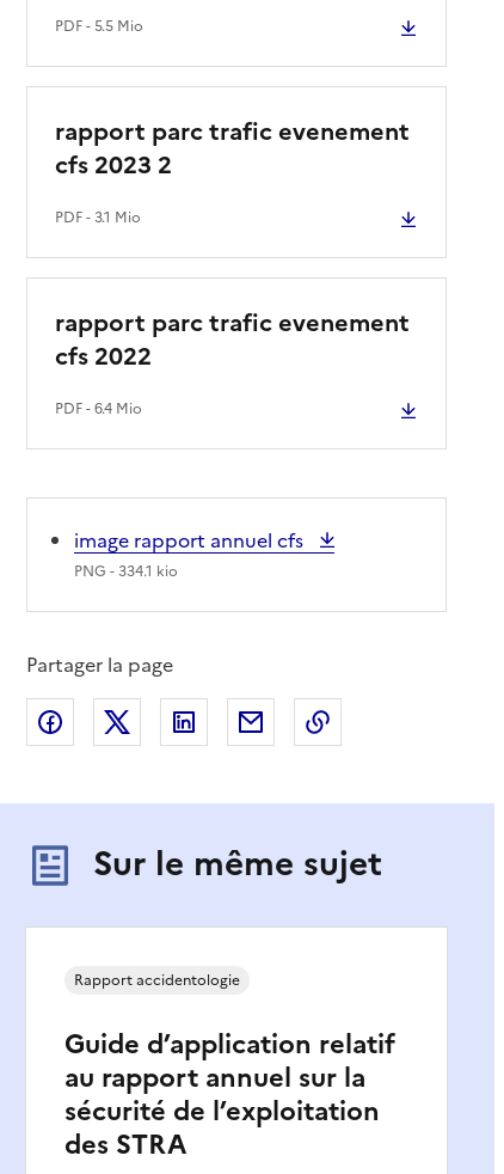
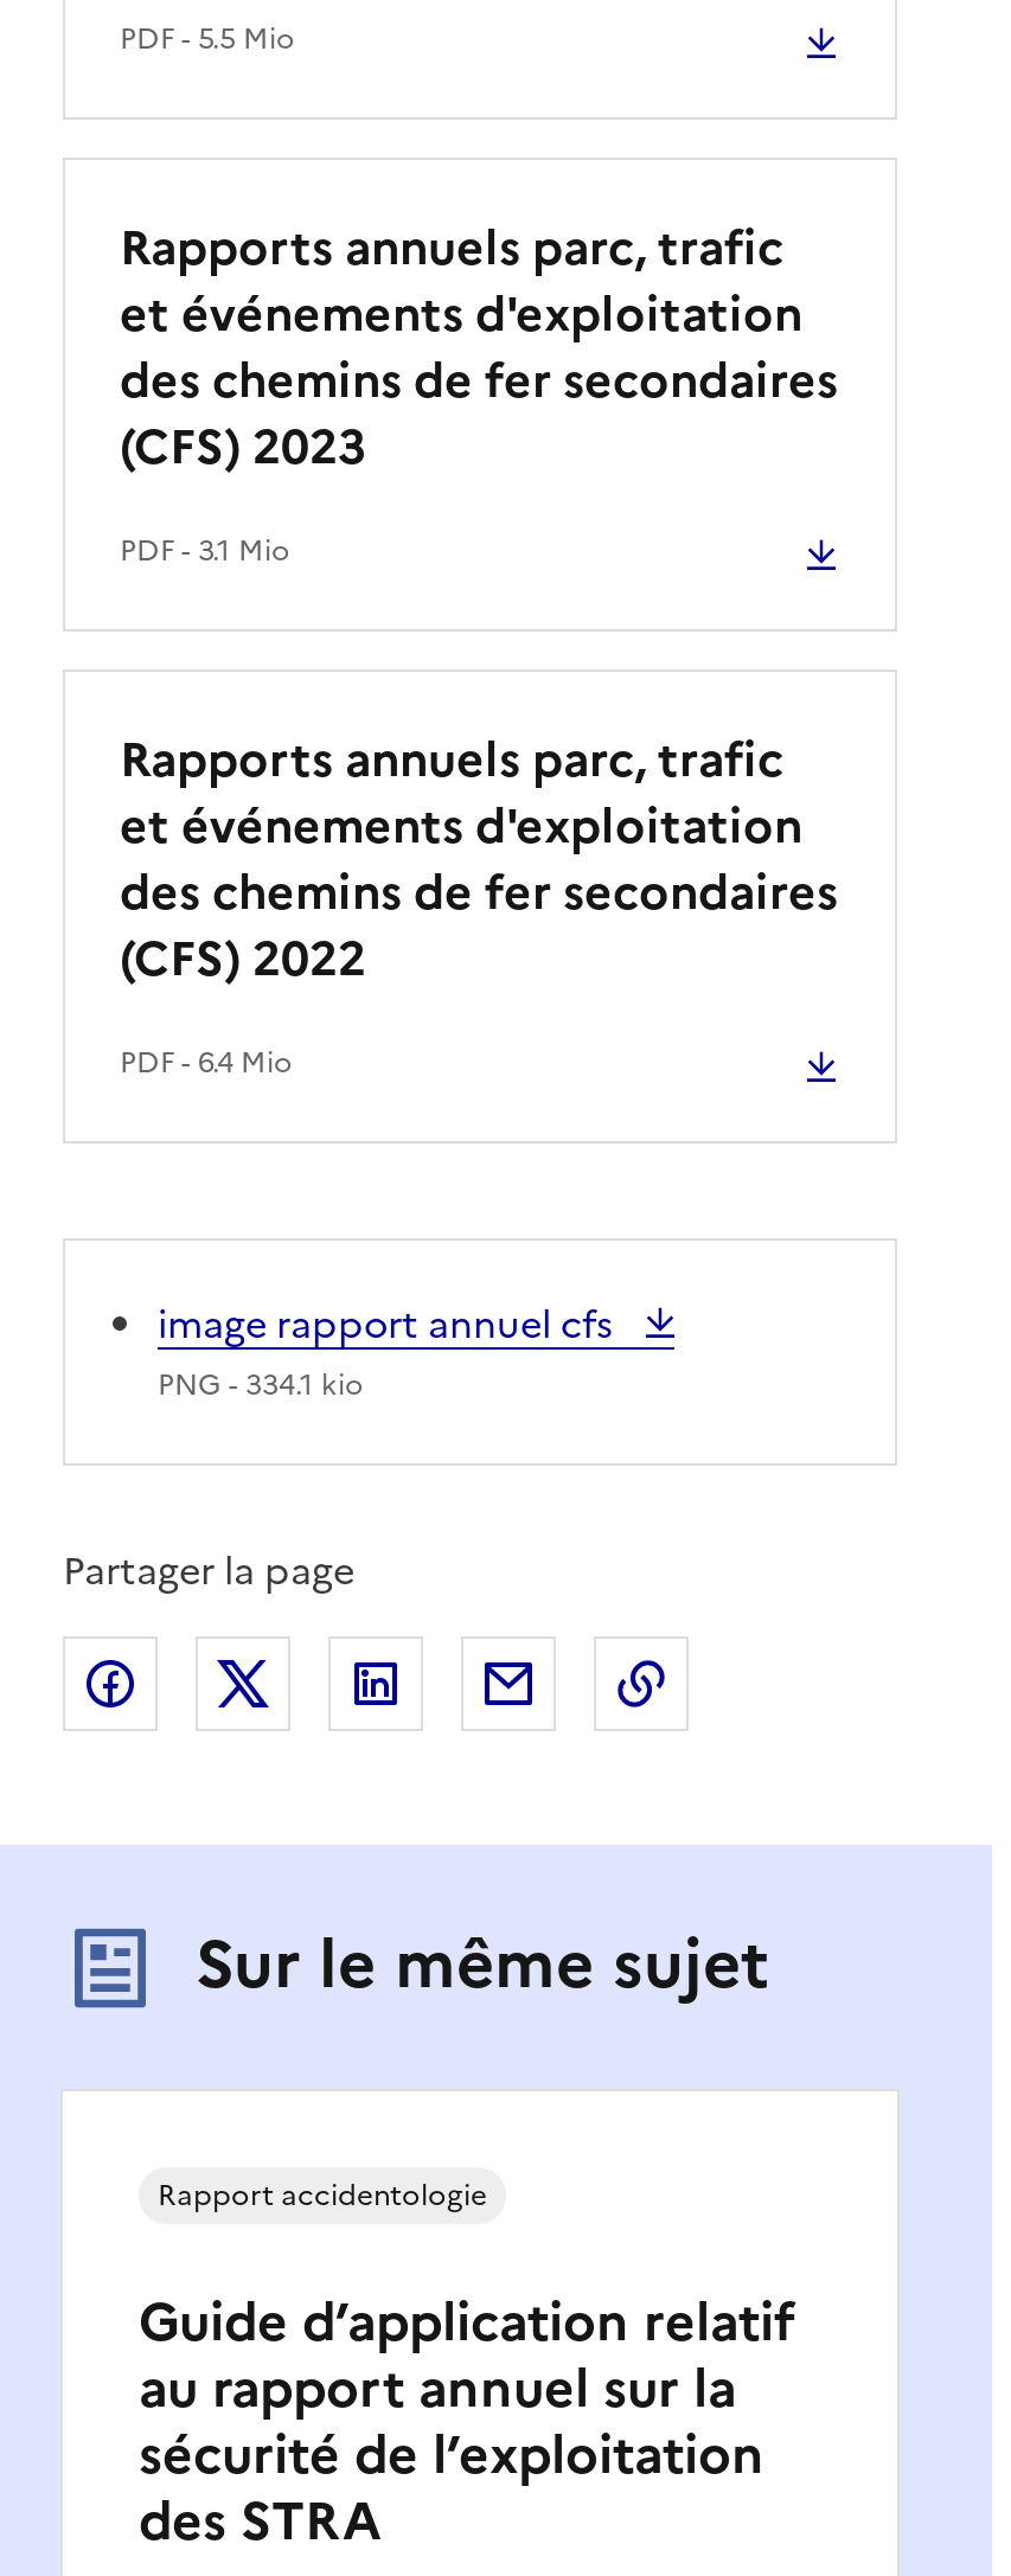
[55,113,410,182] rapport parc trafic evenement | cfs 2023 2 -> [120,211,838,481] Rapports annuels parc, trafic | et événements d'exploitation | des chemins de fer secondaires | (CFS) 2023
[55,304,410,374] rapport parc trafic evenement | cfs 2022 -> [120,723,838,993] Rapports annuels parc, trafic | et événements d'exploitation | des chemins de fer secondaires | (CFS) 2022

